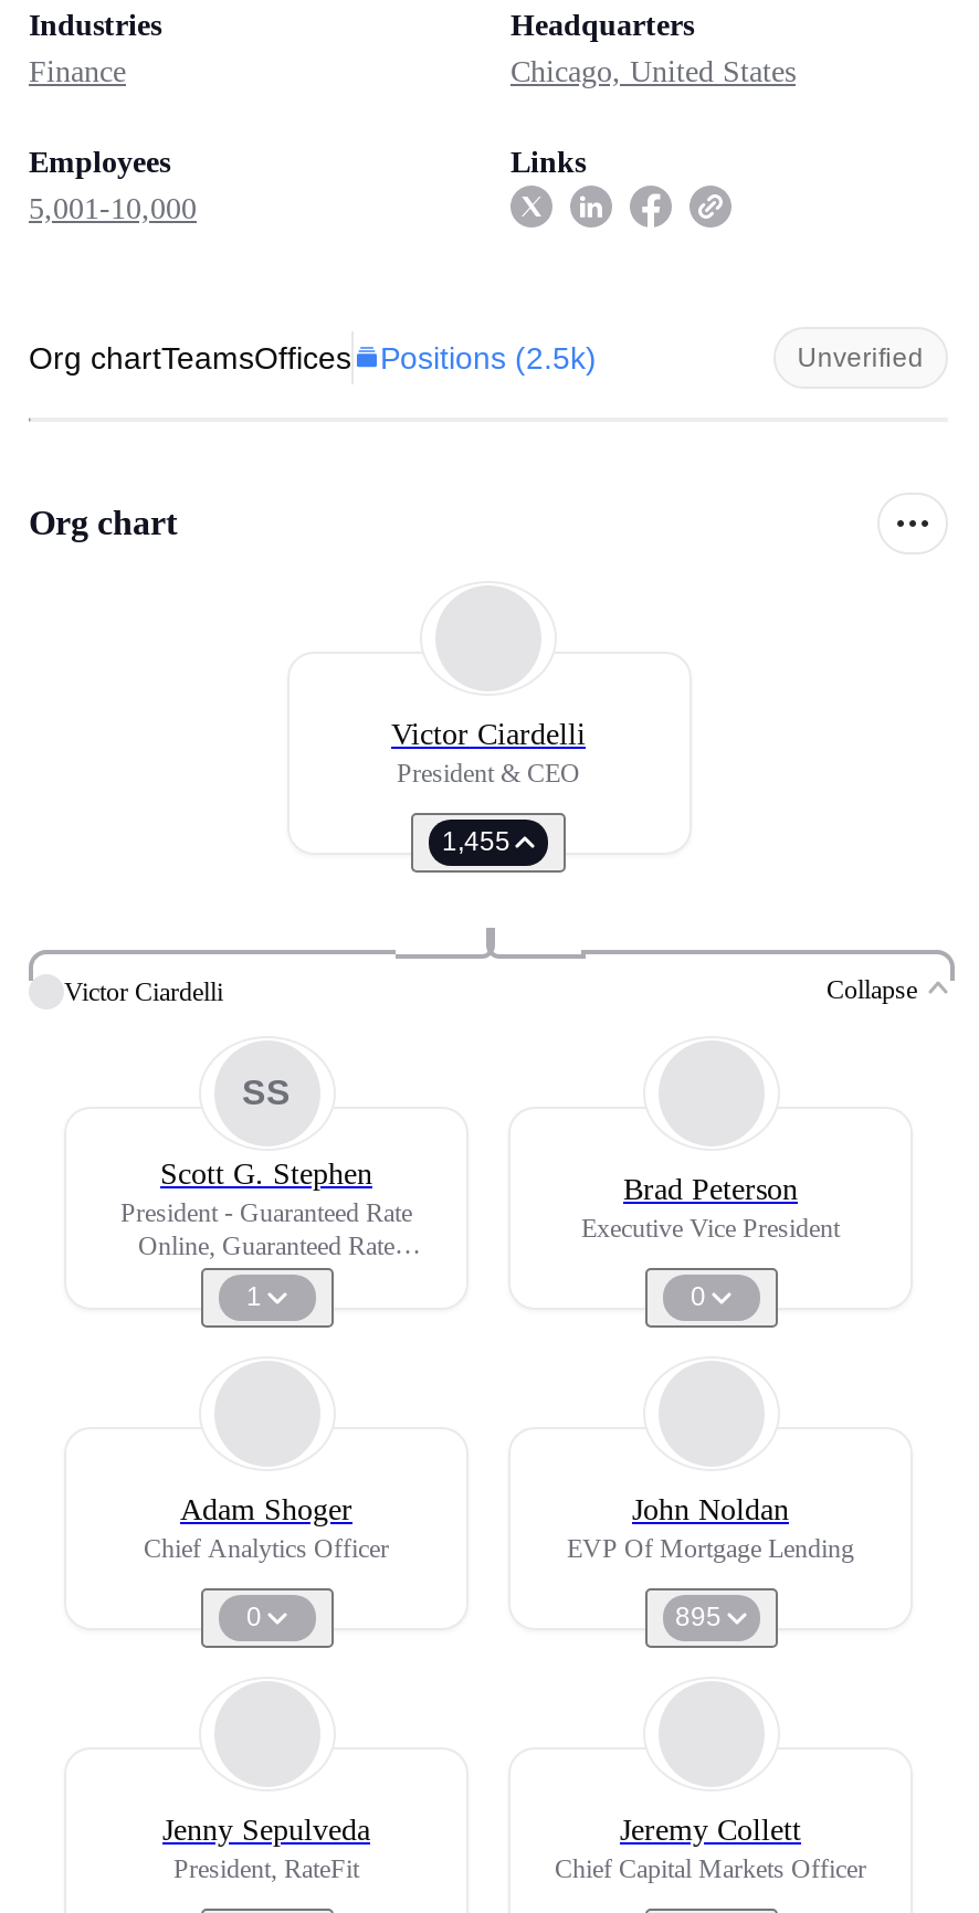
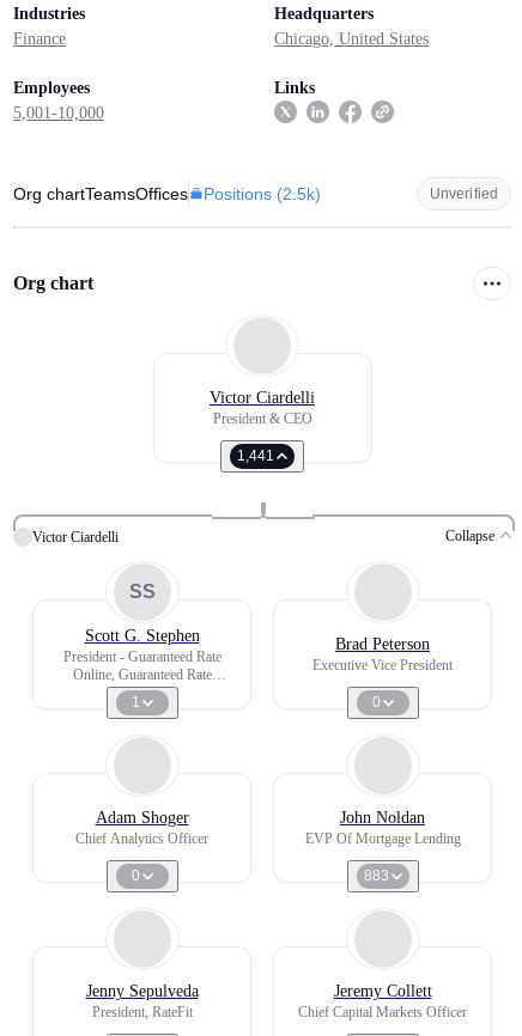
[442,826,510,857] 1,455 -> [237,447,274,464] 1,441
[675,1602,722,1632] 895 -> [363,867,389,884] 883

